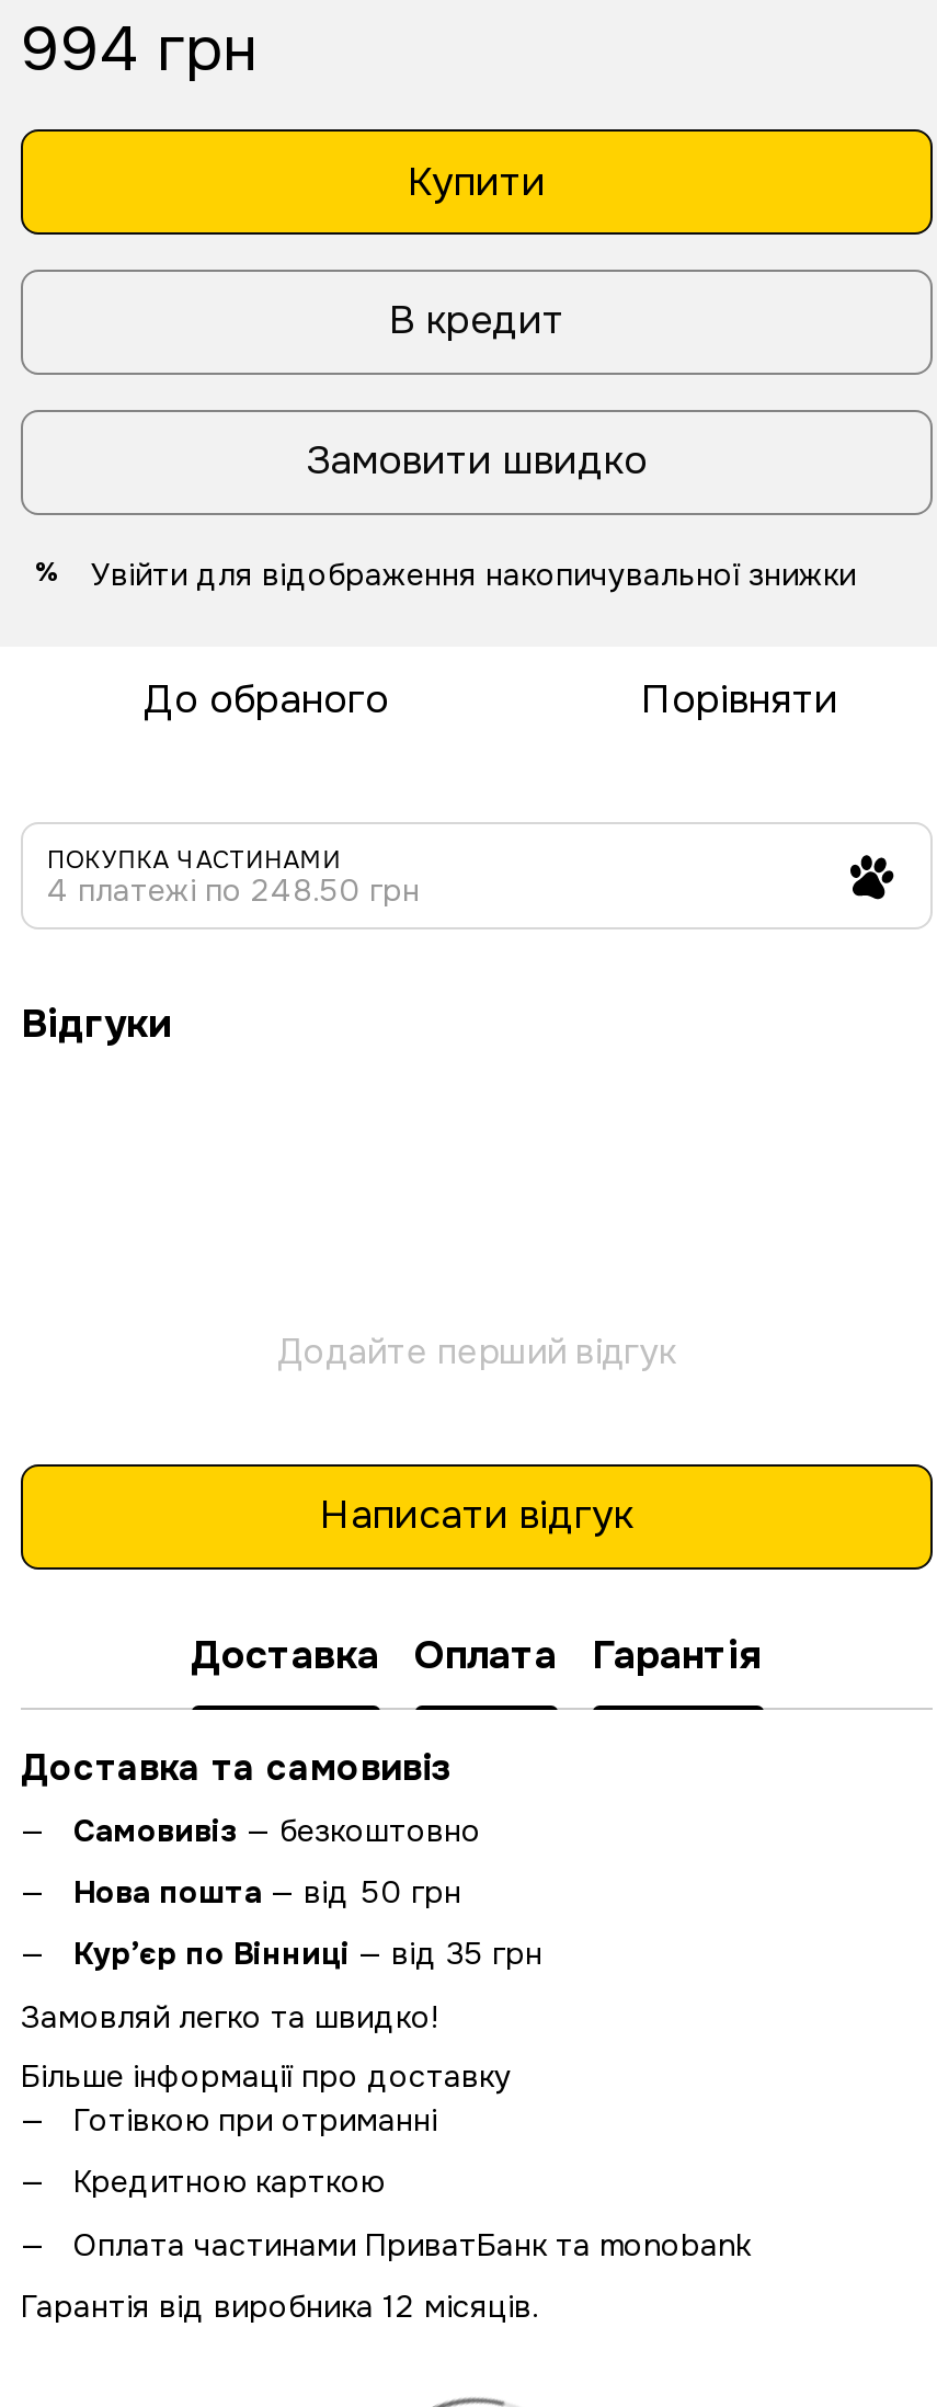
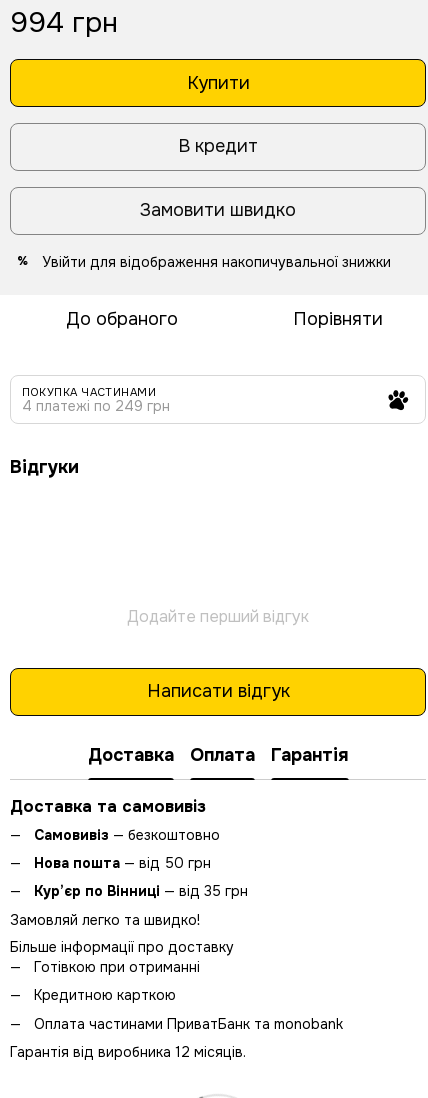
[47,869,420,909] 4 платежі по 248.50 грн -> [22,397,170,415] 4 платежі по 249 грн

